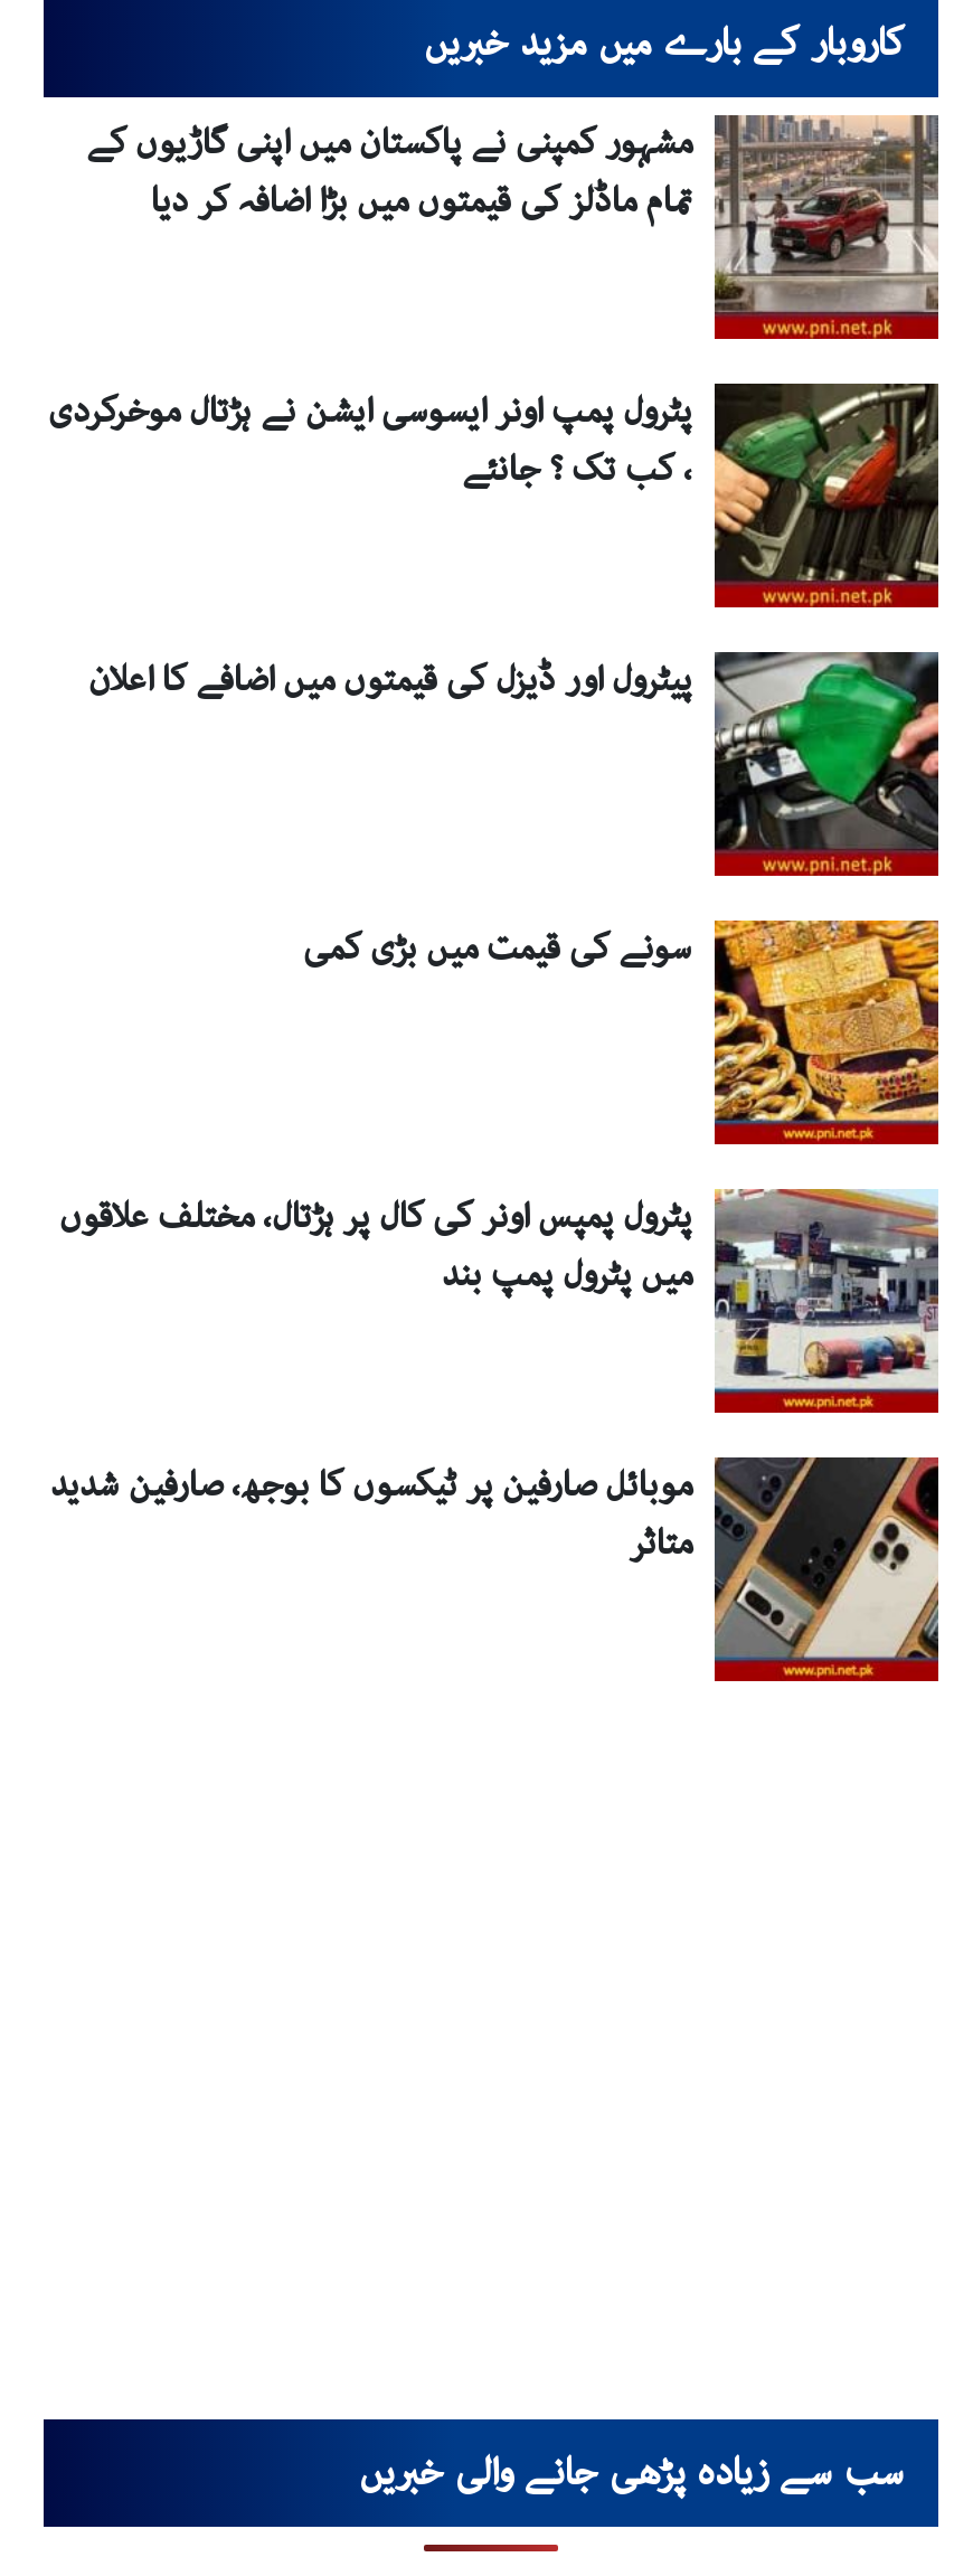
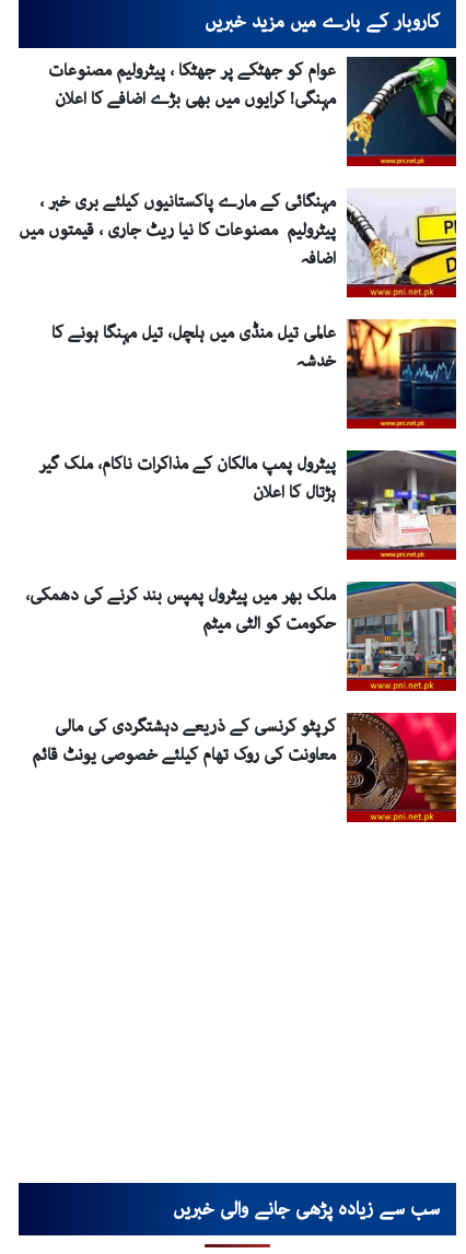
[86,113,941,339] [image] | مشہور کمپنی نے پاکستان میں اپنی گاڑیوں کے | تمام ماڈلز کی قیمتوں میں بڑا اضافہ کر دیا -> [48,56,457,165] [image] | عوام کو جھٹکے پر جھٹکا ، پیٹرولیم مصنوعات | مہنگی! کرایوں میں بھی بڑے اضافے کا اعلان
[48,381,941,583] [image] | پٹرول پمپ اونر ایسوسی ایشن نے ہڑتال موخرکردی | ، کب تک ؟ جانئے -> [19,188,457,285] [image] | مہنگائی کے مارے پاکستانیوں کیلئے بری خبر ، | پیٹرولیم مصنوعات کا نیا ریٹ جاری ، قیمتوں میں | اضافہ
[88,650,941,876] [image] | پیٹرول اور ڈیزل کی قیمتوں میں اضافے کا اعلان -> [51,318,457,427] [image] | عالمی تیل منڈی میں ہلچل، تیل مہنگا ہونے کا | خدشہ
[303,918,941,1122] [image] | سونے کی قیمت میں بڑی کمی -> [38,449,457,549] [image] | پیٹرول پمپ مالکان کے مذاکرات ناکام، ملک گیر | ہڑتال کا اعلان
[59,1187,941,1410] [image] | پٹرول پمپس اونر کی کال پر ہڑتال، مختلف علاقوں | میں پٹرول پمپ بند -> [25,581,457,691] [image] | ملک بھر میں پیٹرول پمپس بند کرنے کی دھمکی، | حکومت کو الٹی میٹم
[50,1455,941,1679] [image] | موبائل صارفین پر ٹیکسوں کا بوجھ، صارفین شدید | متاثر -> [32,712,457,822] [image] | کرپٹو کرنسی کے ذریعے دہشتگردی کی مالی | معاونت کی روک تھام کیلئے خصوصی یونٹ قائم

